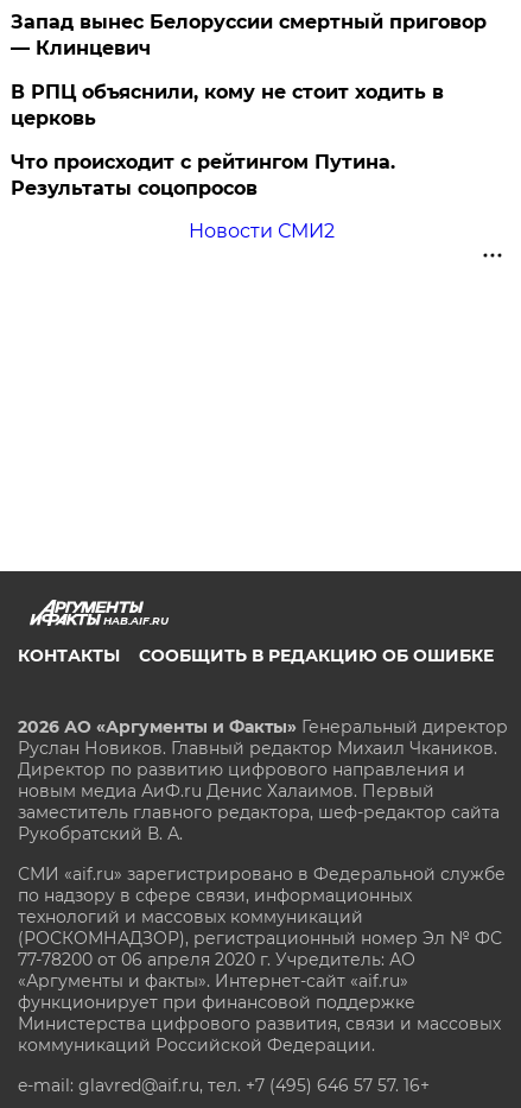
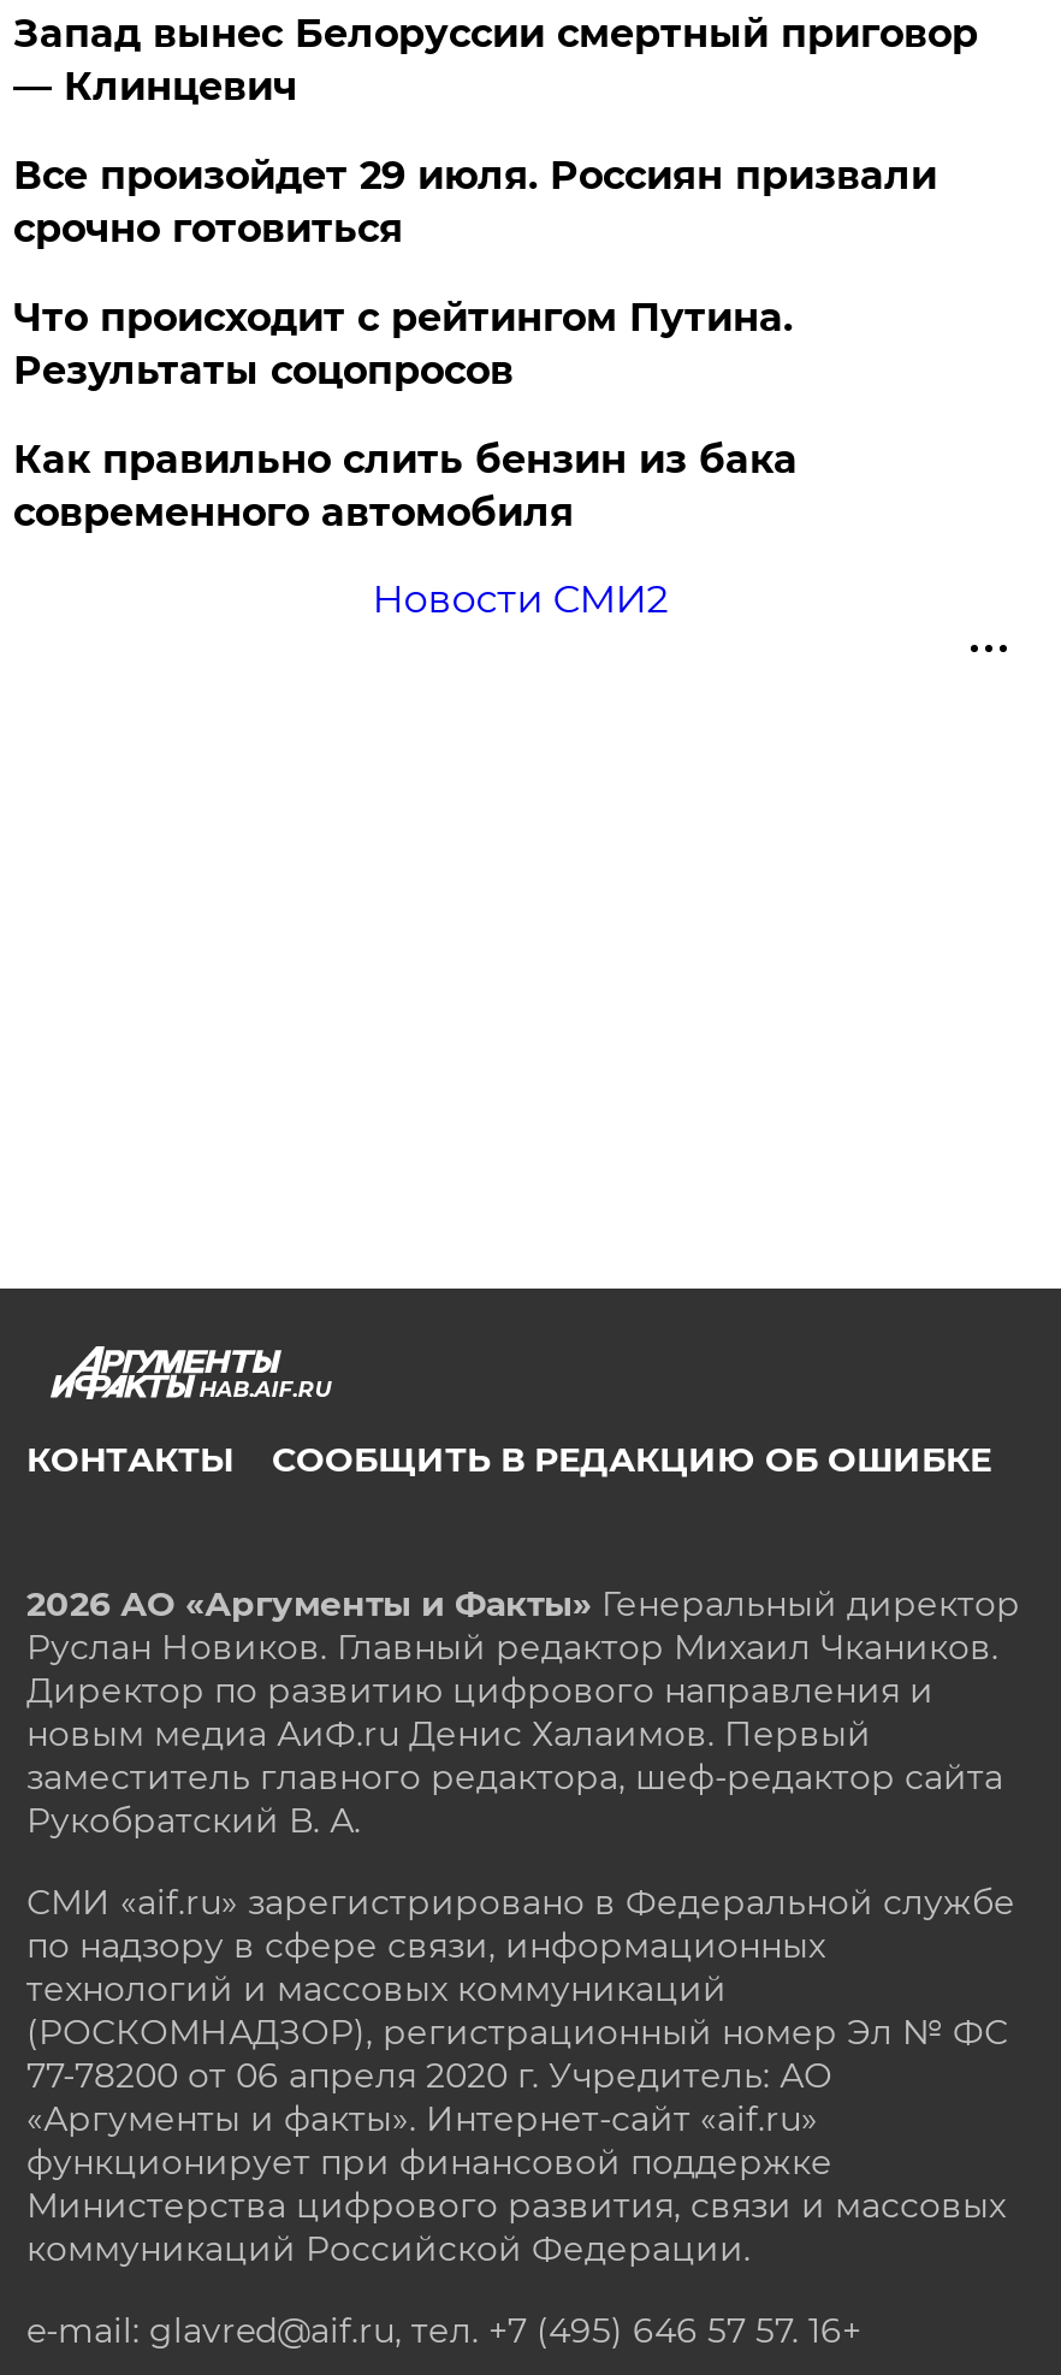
[11,81,444,129] В РПЦ объяснили, кому не стоит ходить в | церковь -> [13,153,937,251] Все произойдет 29 июля. Россиян призвали | срочно готовиться
none -> [13,437,797,535] Как правильно слить бензин из бака | современного автомобиля

